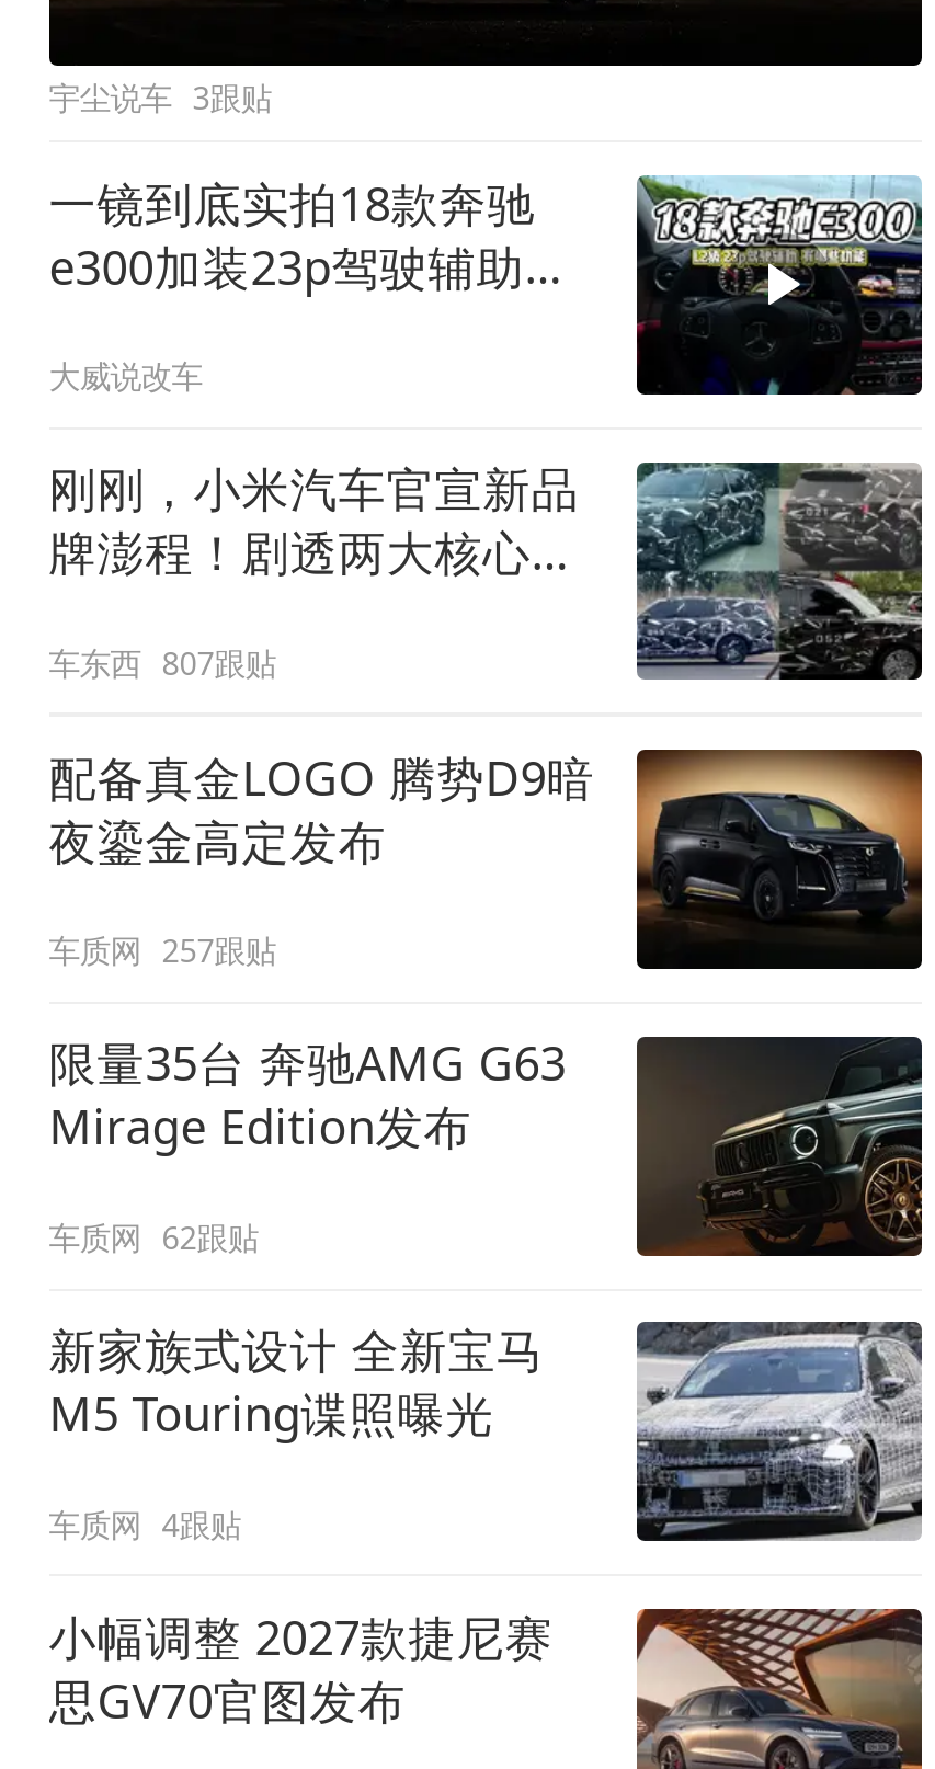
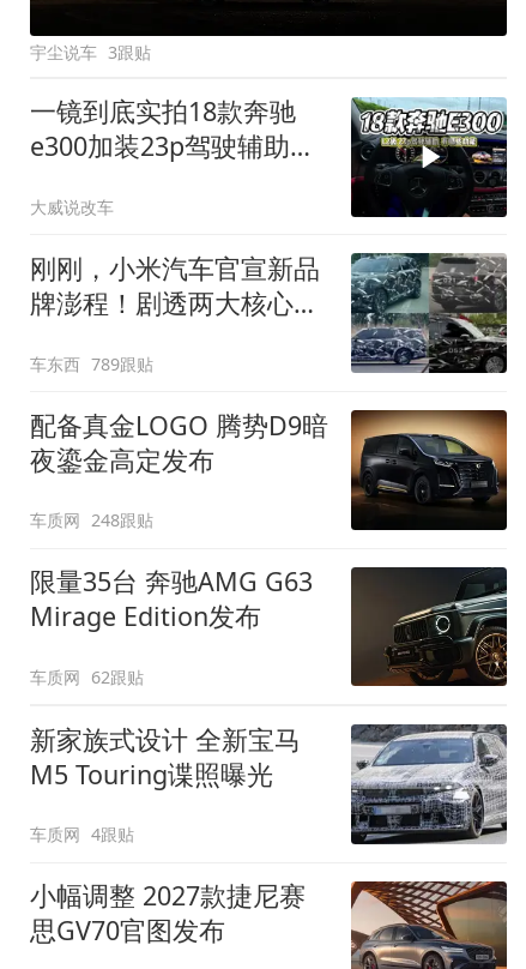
[49,641,276,683] 车东西 807跟贴 -> [30,352,154,375] 车东西 789跟贴
[49,930,276,972] 车质网 257跟贴 -> [30,509,154,532] 车质网 248跟贴

